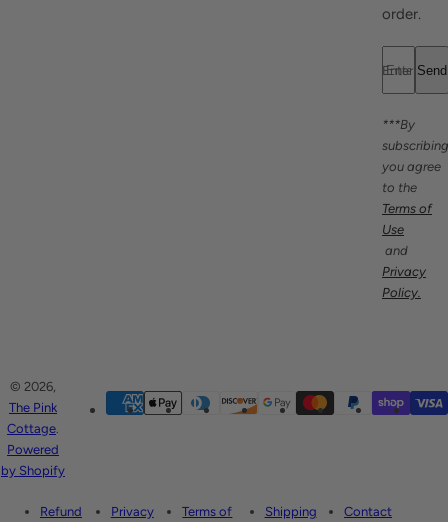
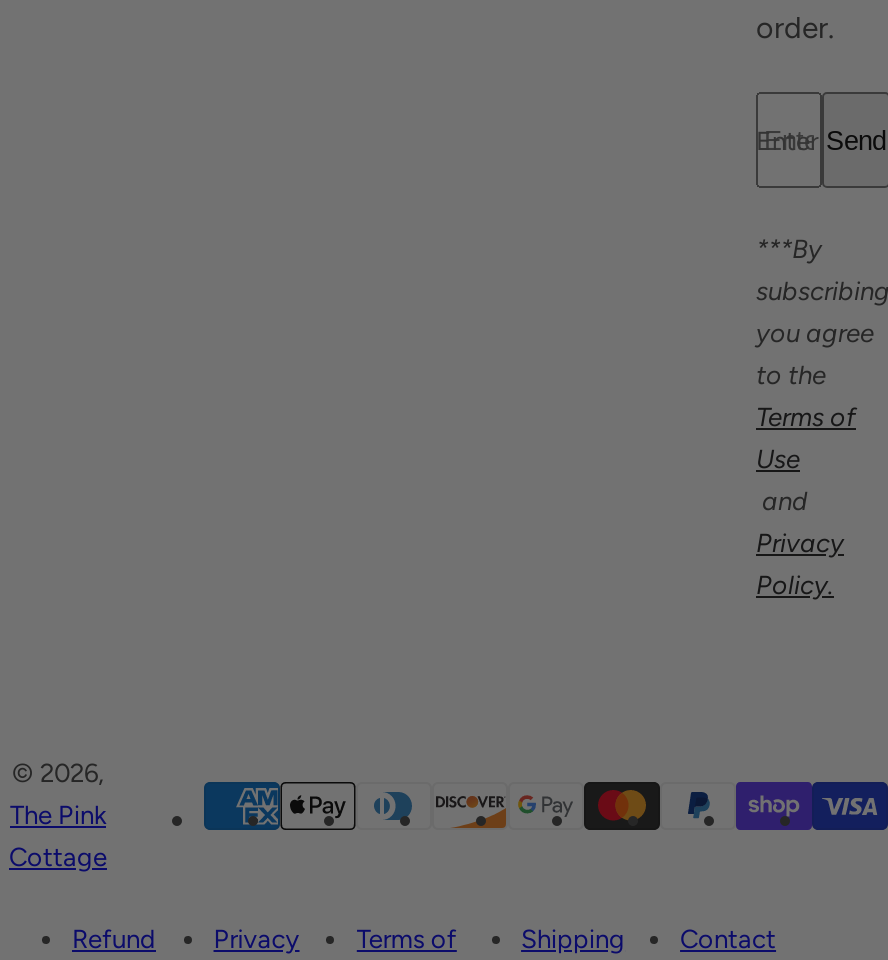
[1,421,65,478] Cottage. | Powered | by Shopify -> [9,842,107,872] Cottage

